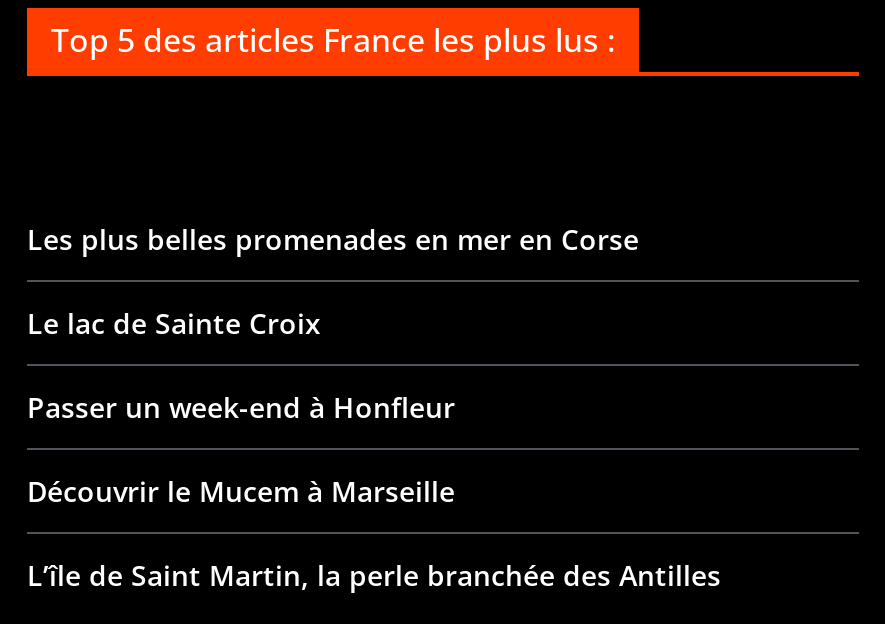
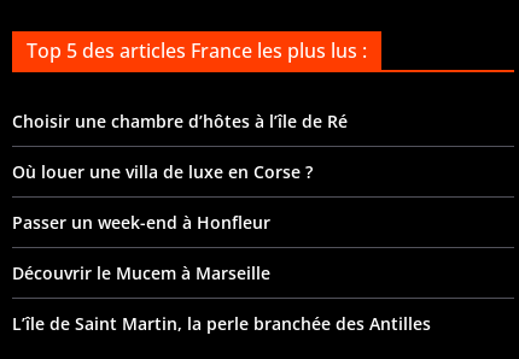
[27,220,639,258] Les plus belles promenades en mer en Corse -> [12,110,348,133] Choisir une chambre d’hôtes à l’île de Ré
[27,304,321,342] Le lac de Sainte Croix -> [12,160,313,183] Où louer une villa de luxe en Corse ?

